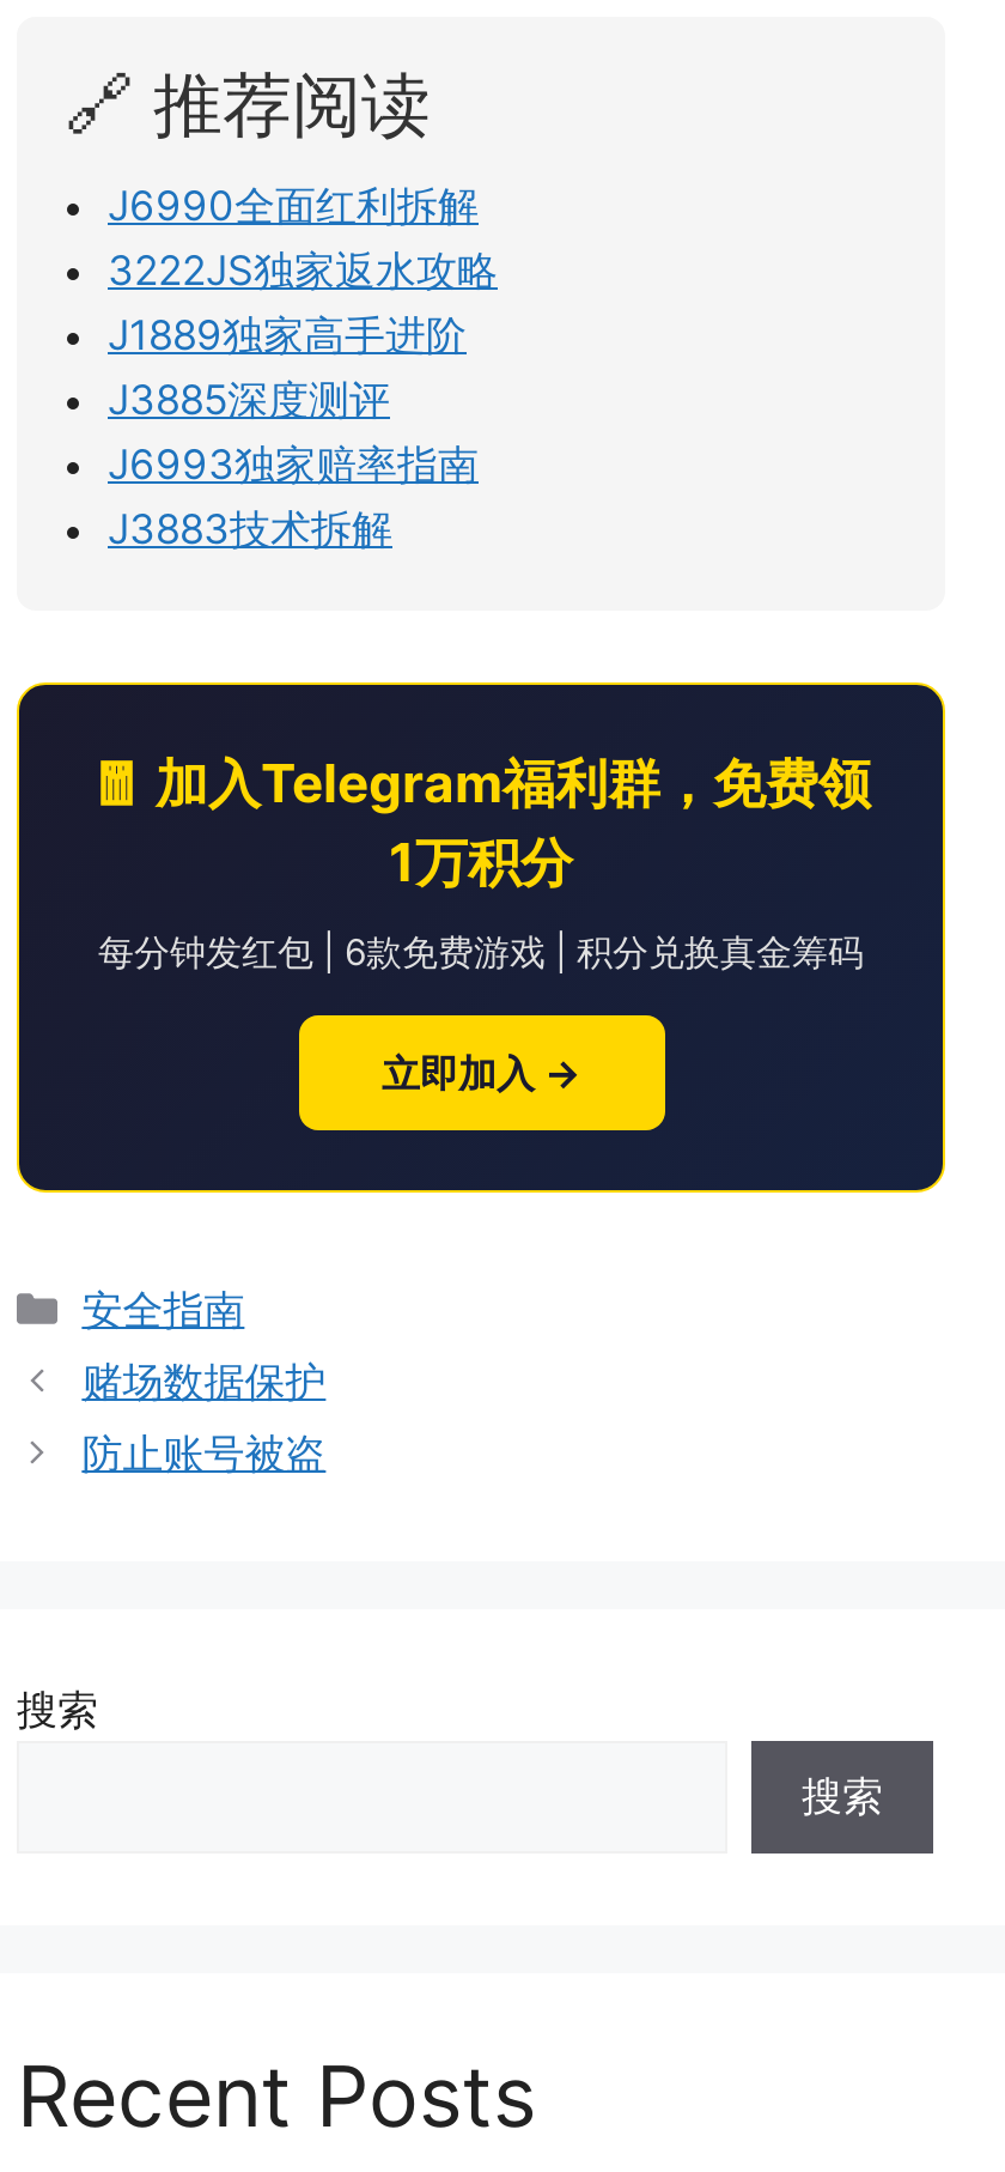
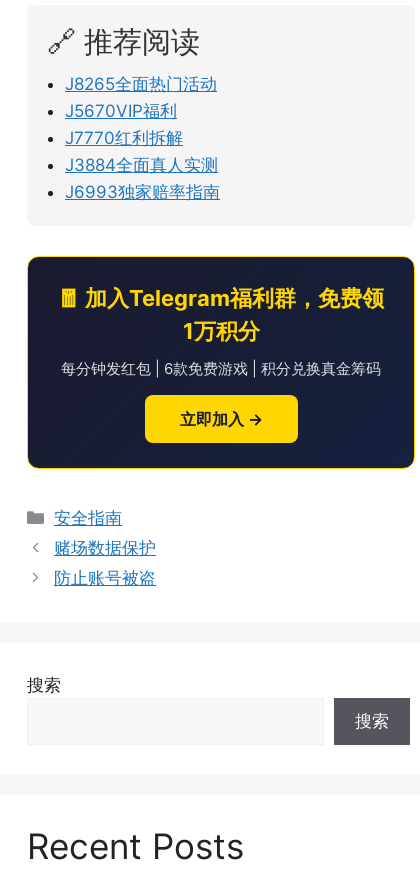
[108,182,498,424] J6990全面红利拆解 | 3222JS独家返水攻略 | J1889独家高手进阶 | J3885深度测评 -> [65,74,218,175] J8265全面热门活动 | J5670VIP福利 | J7770红利拆解 | J3884全面真人实测
[108,506,392,554] J3883技术拆解 -> none

